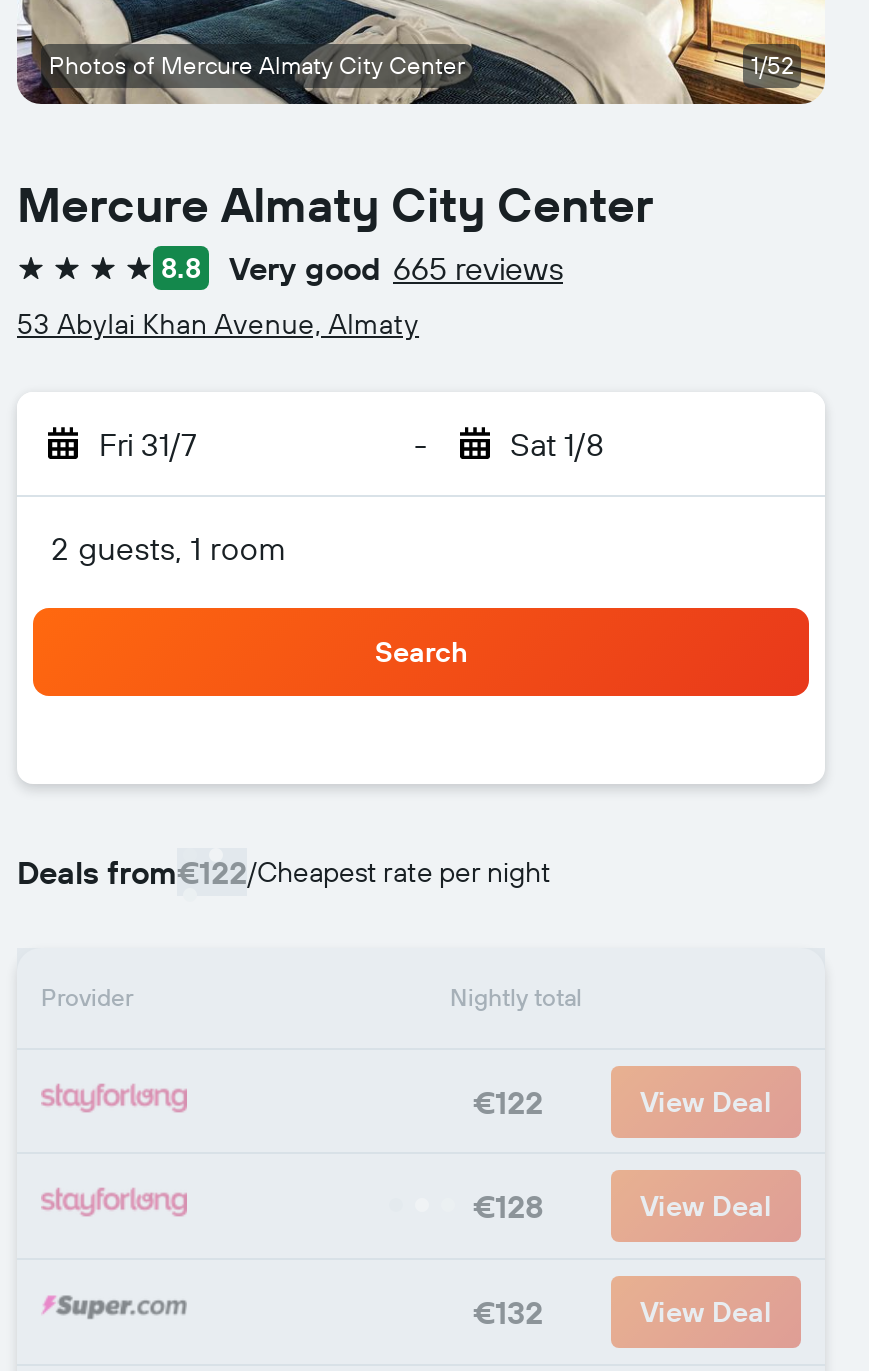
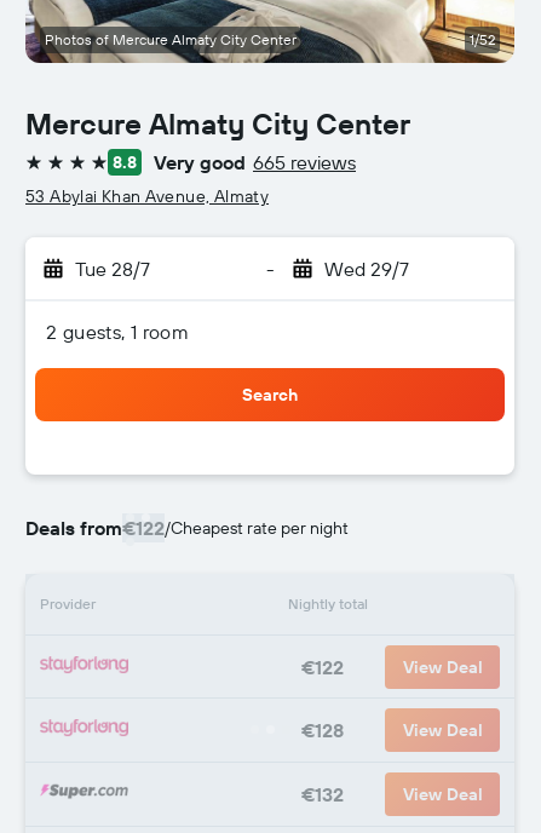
[99,424,197,464] Fri 31/7 -> [75,257,150,281] Tue 28/7
[510,424,604,464] Sat 1/8 -> [324,257,408,281] Wed 29/7

